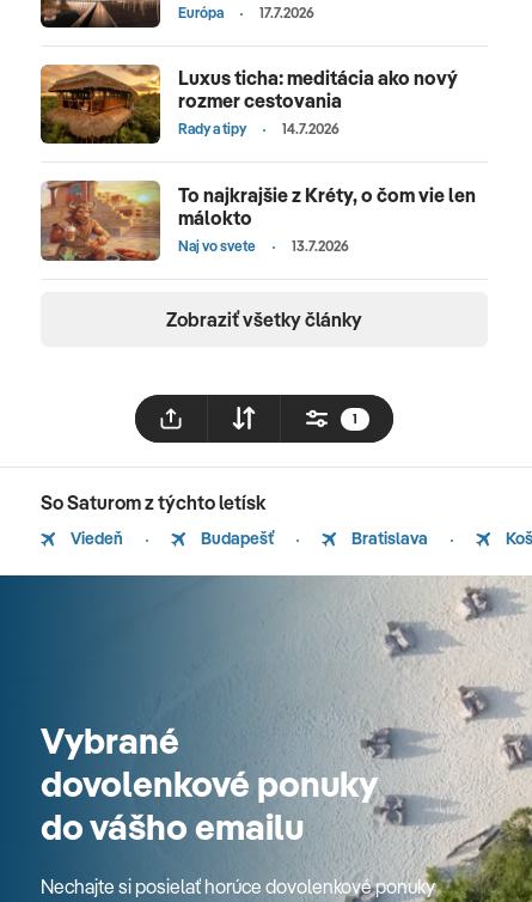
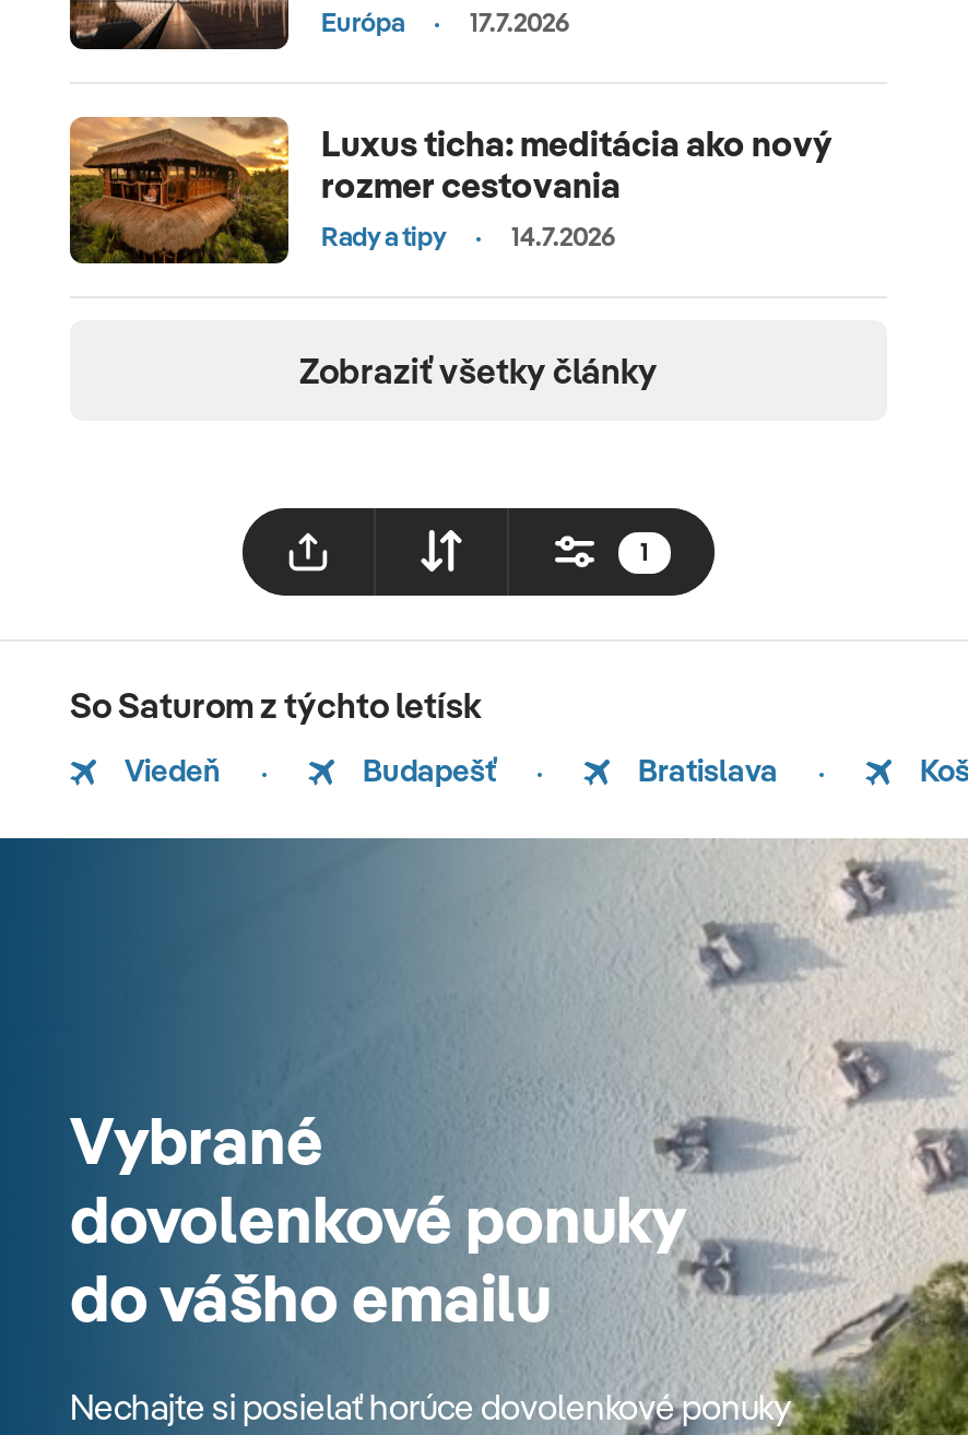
[39,179,476,262] [image] | To najkrajšie z Kréty, o čom vie len | málokto | Naj vo svete | 13.7.2026 -> none

